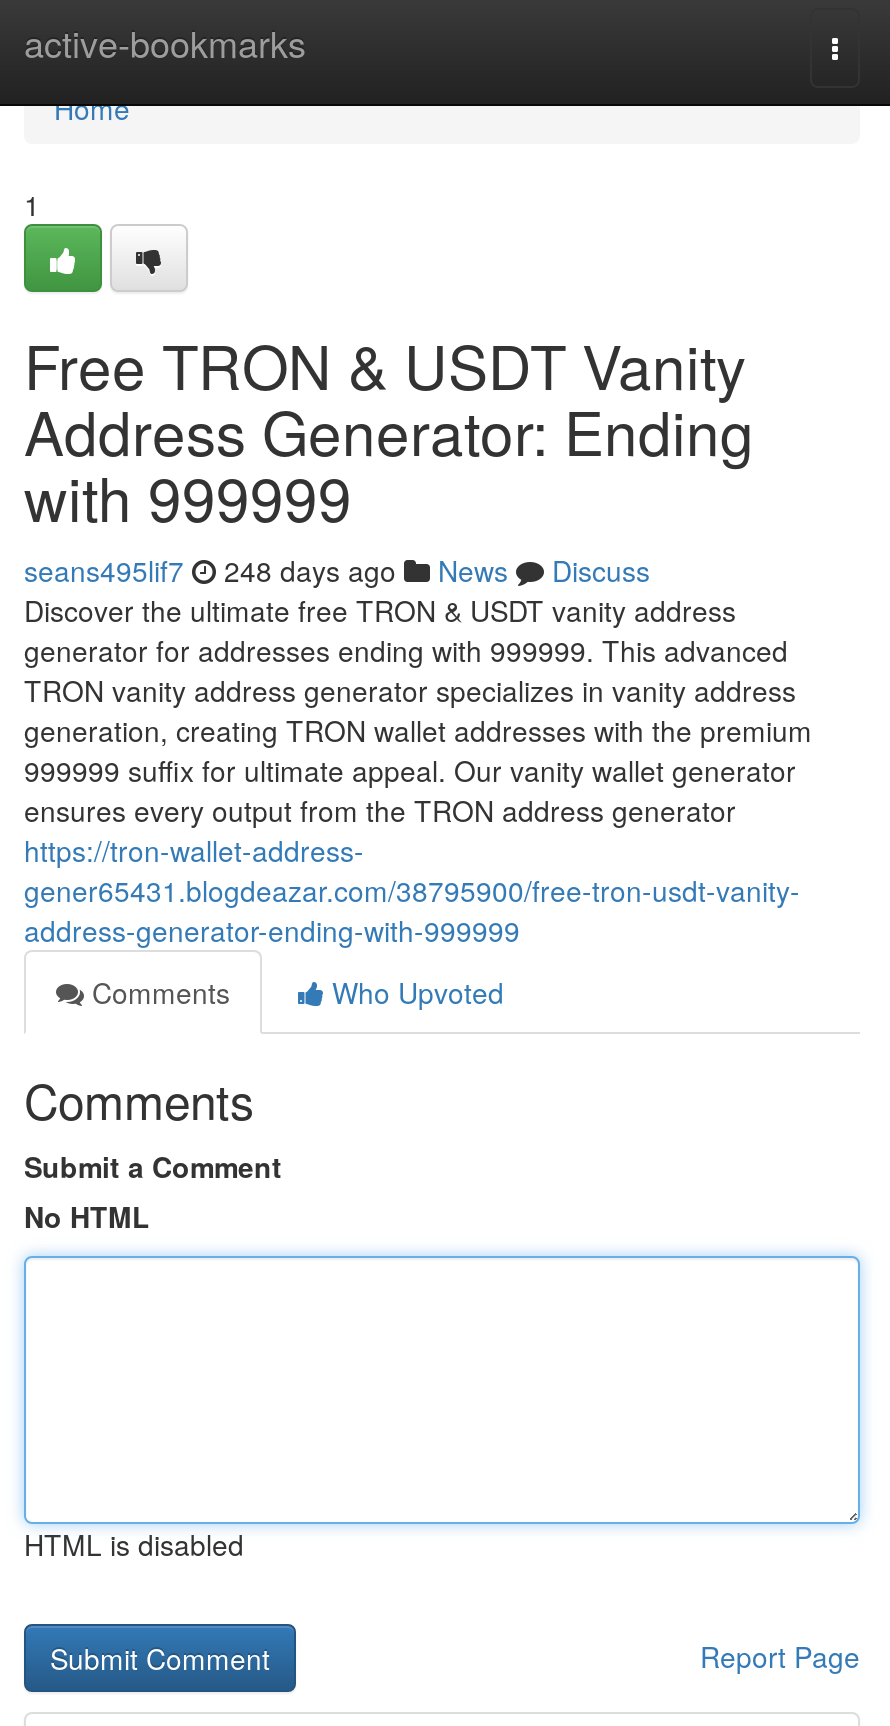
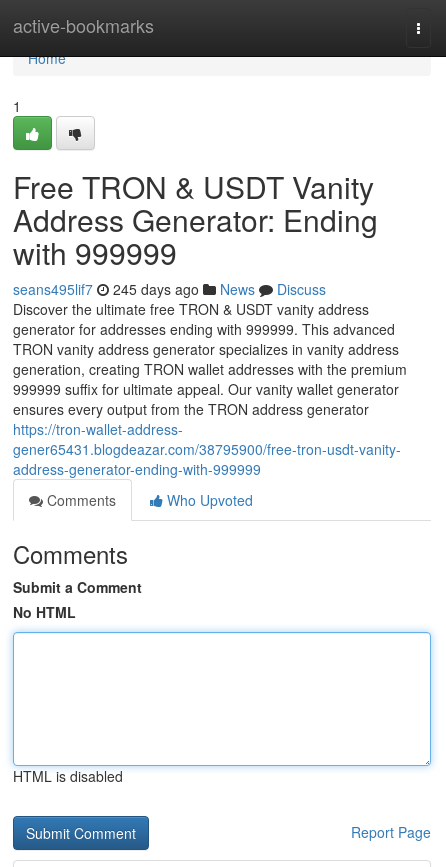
[24,550,650,590] seans495lif7 248 days ago News Discuss -> [13,279,326,299] seans495lif7 245 days ago News Discuss

